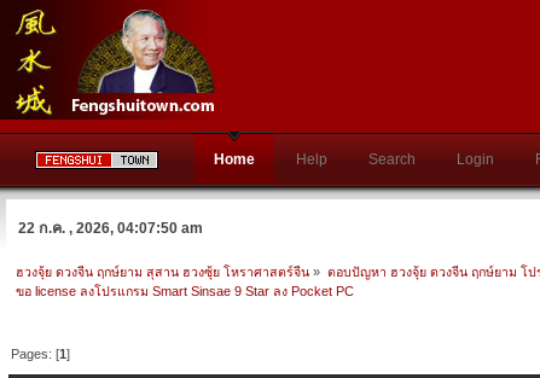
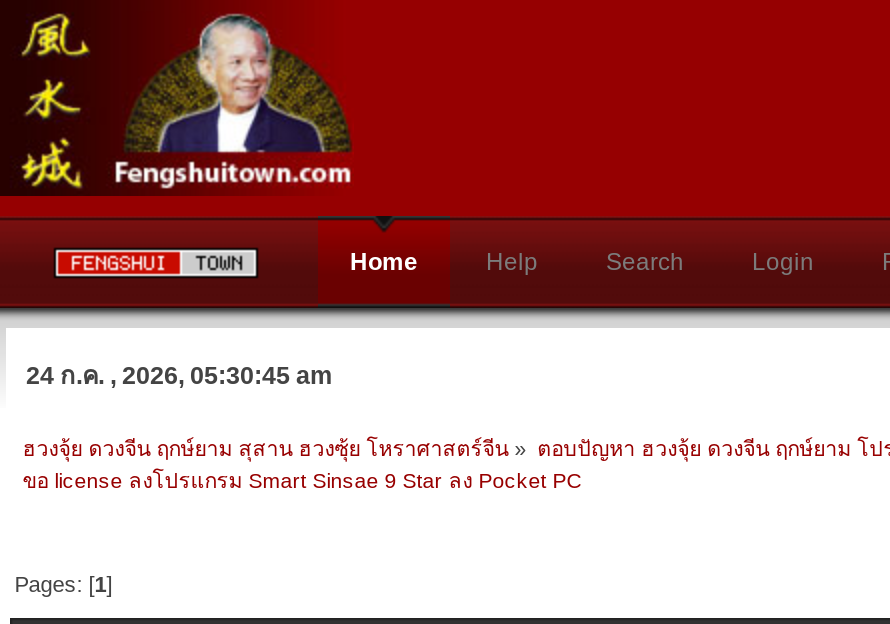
[18,220,203,237] 22 ก.ค. , 2026, 04:07:50 am -> [26,362,332,390] 24 ก.ค. , 2026, 05:30:45 am

